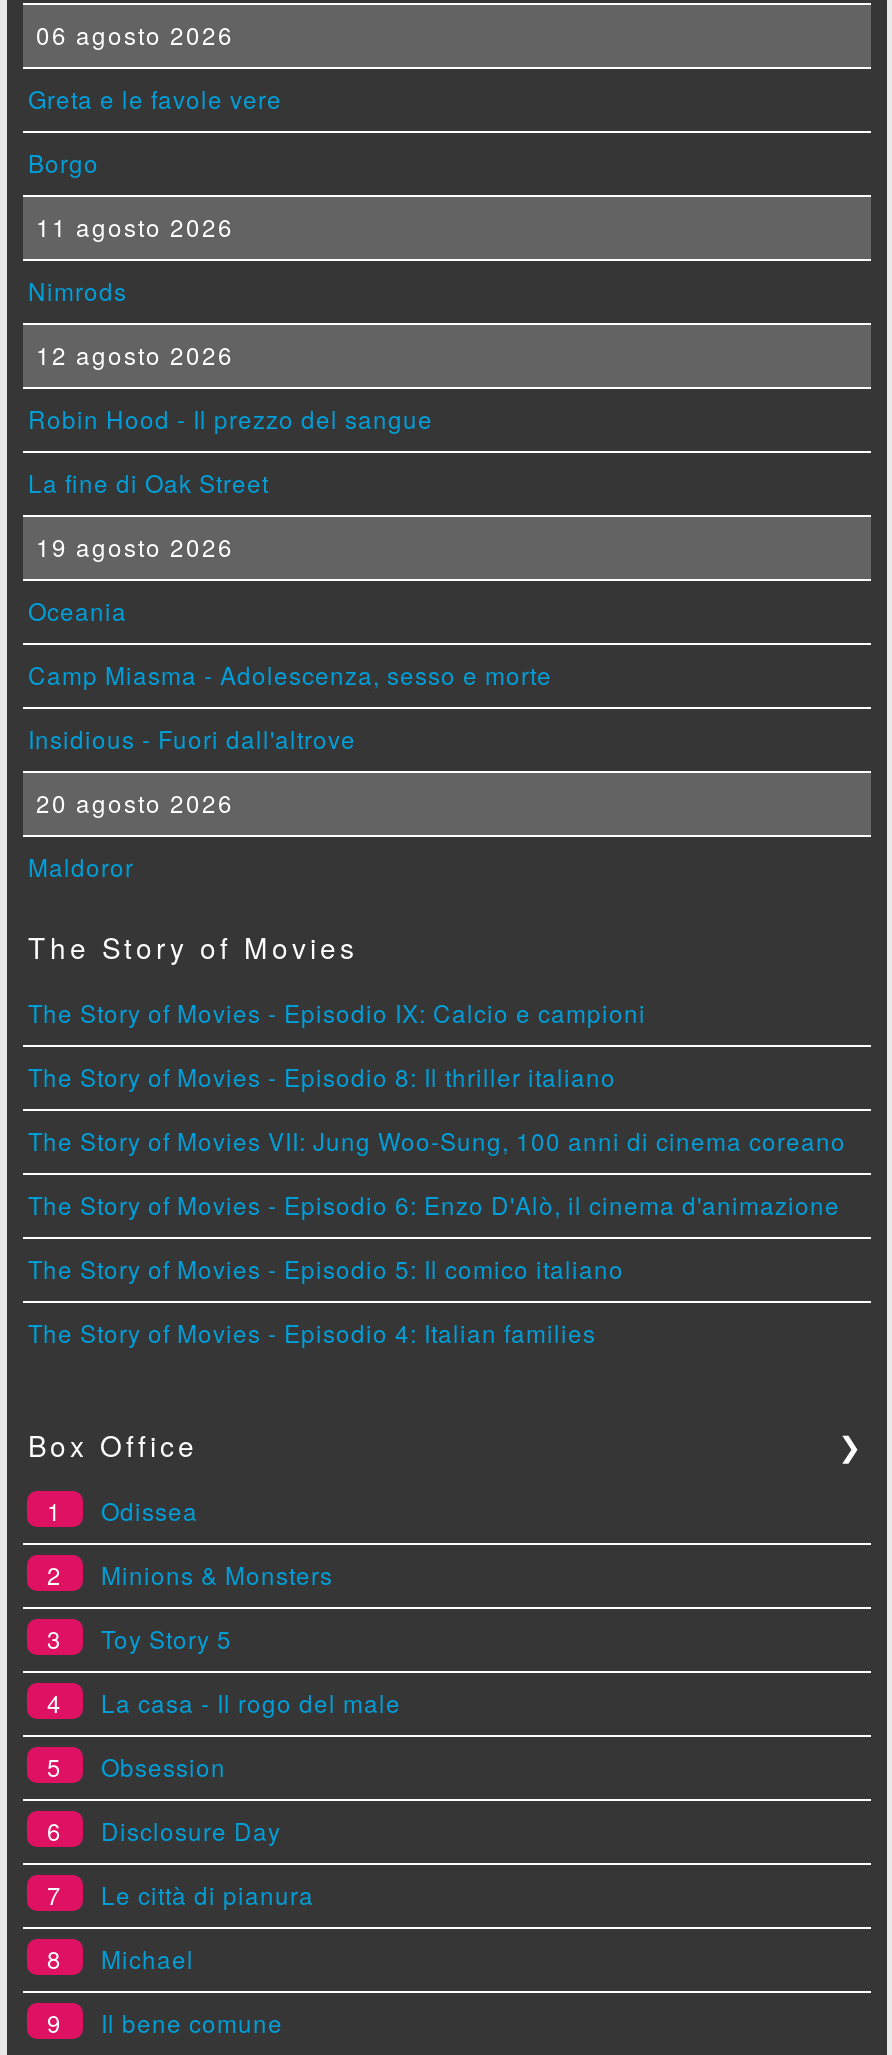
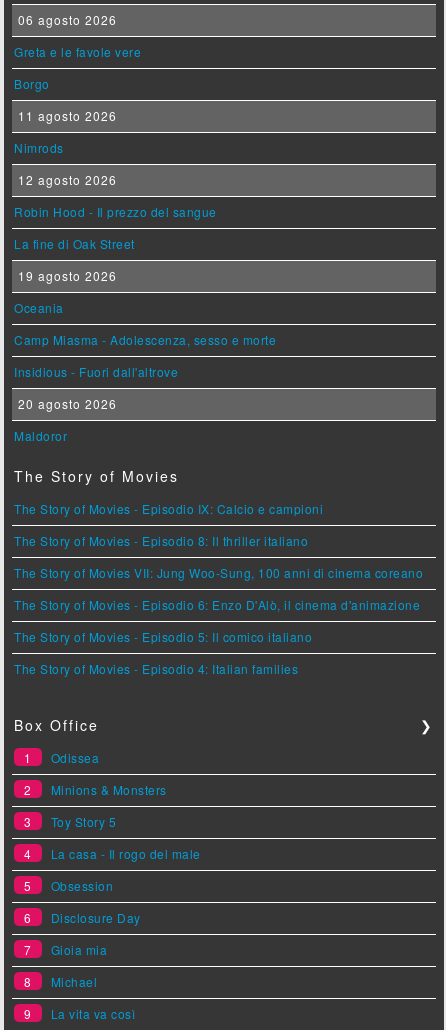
[101,1878,314,1912] Le città di pianura -> [51,941,107,958] Gioia mia
[101,2006,283,2040] Il bene comune -> [51,1005,135,1022] La vita va così

